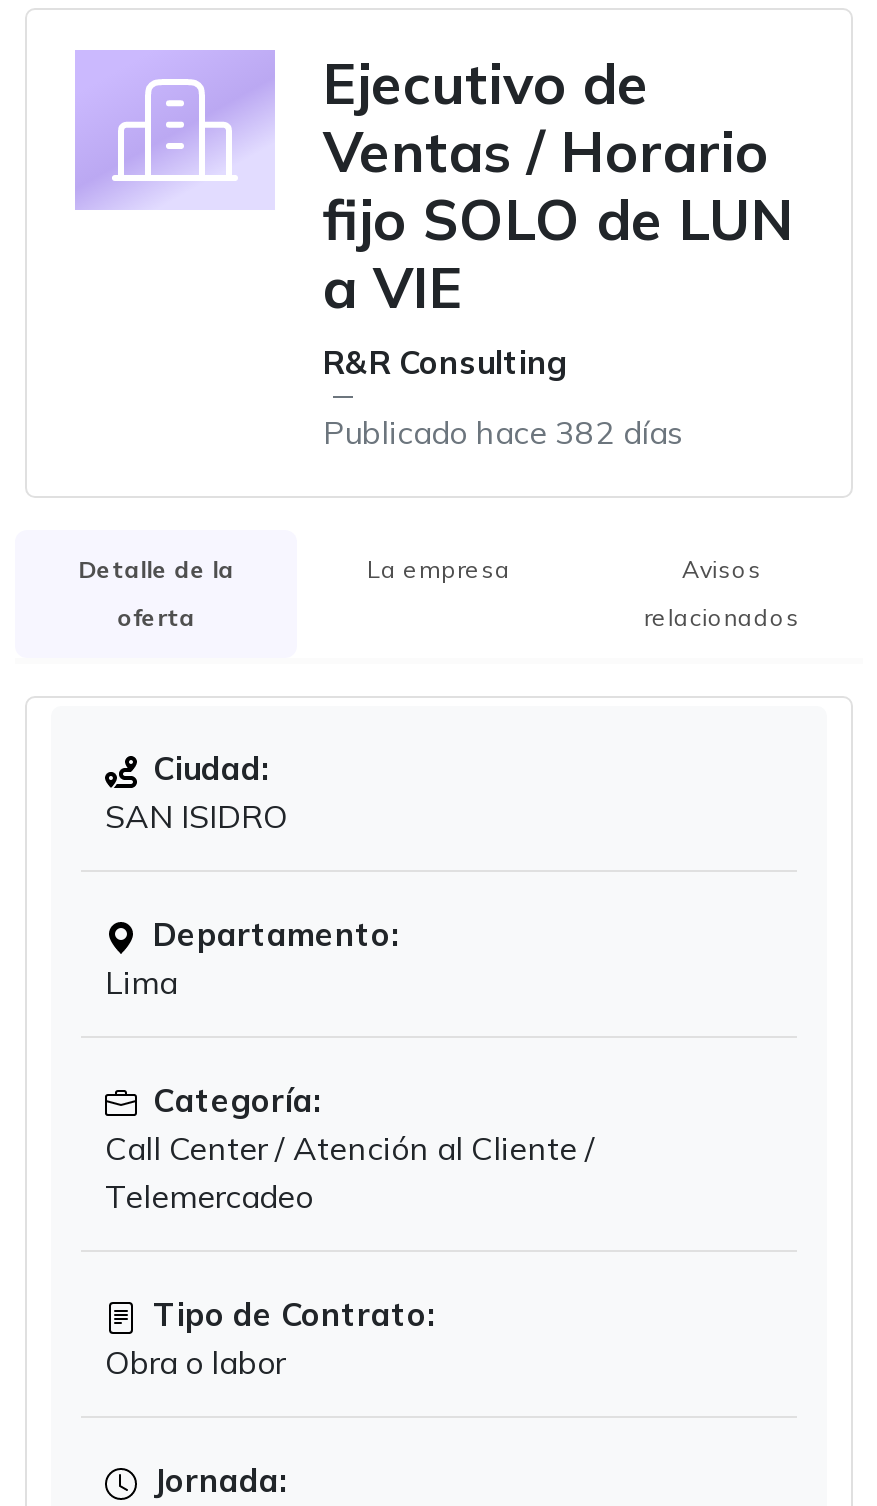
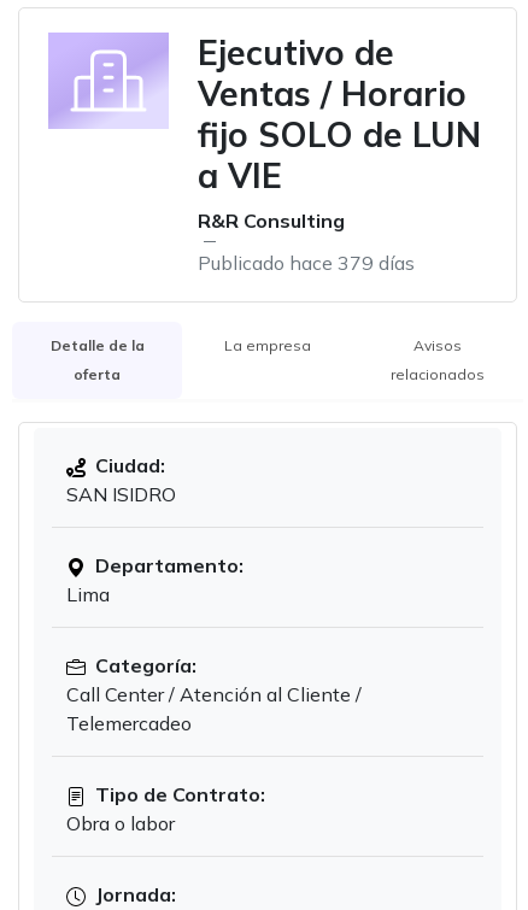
[323,412,683,452] Publicado hace 382 días -> [198,251,415,275] Publicado hace 379 días

